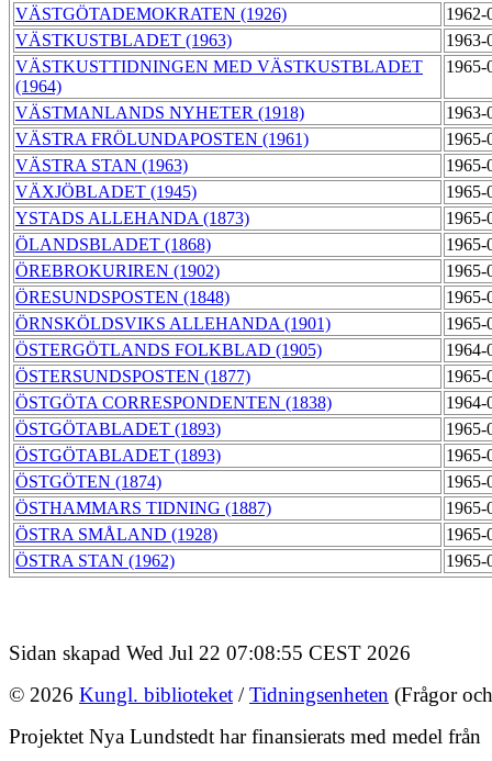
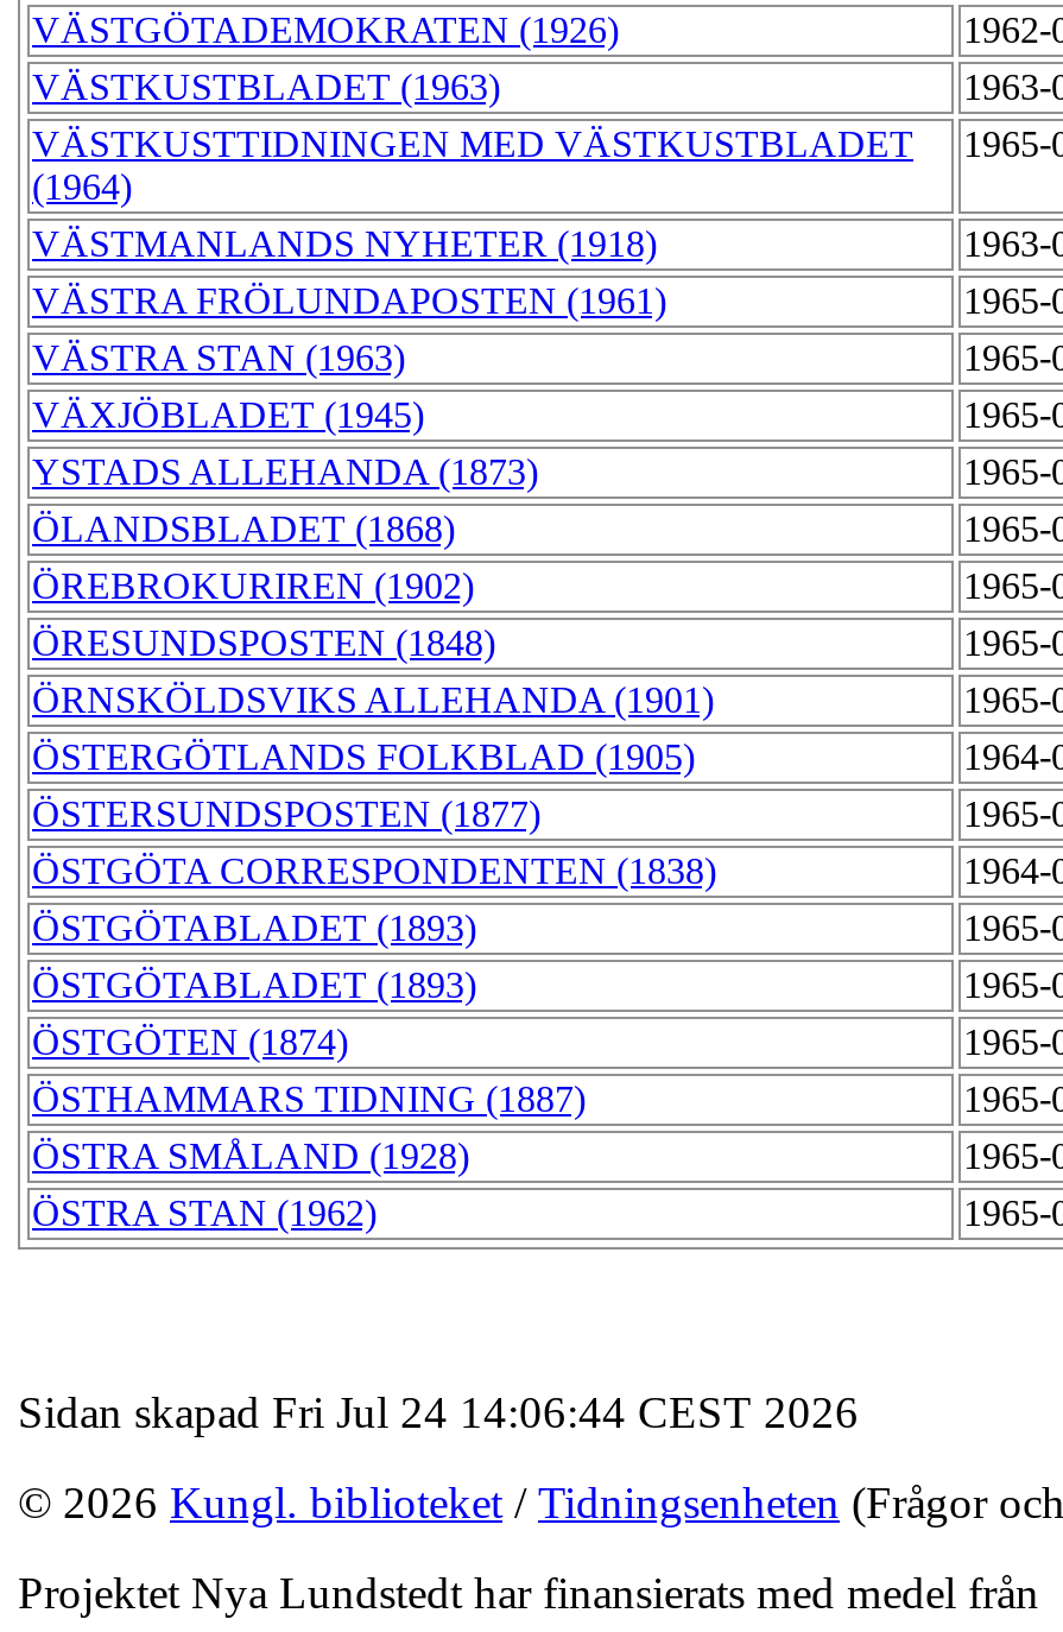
[9,641,411,664] Sidan skapad Wed Jul 22 07:08:55 CEST 2026 -> [18,1386,859,1436] Sidan skapad Fri Jul 24 14:06:44 CEST 2026

